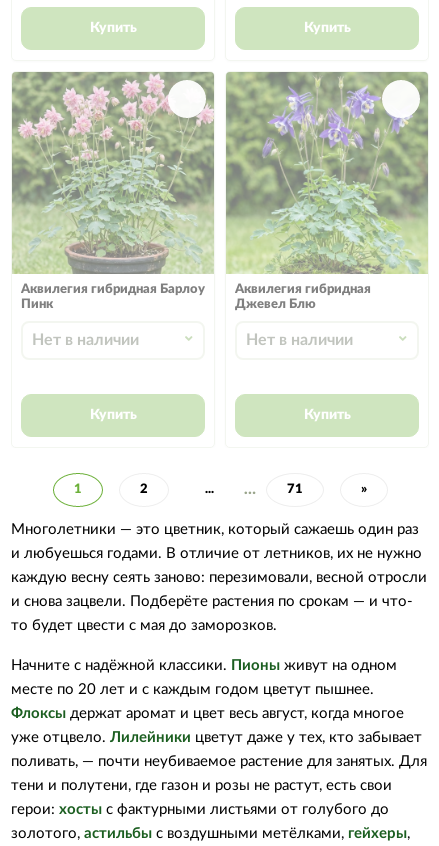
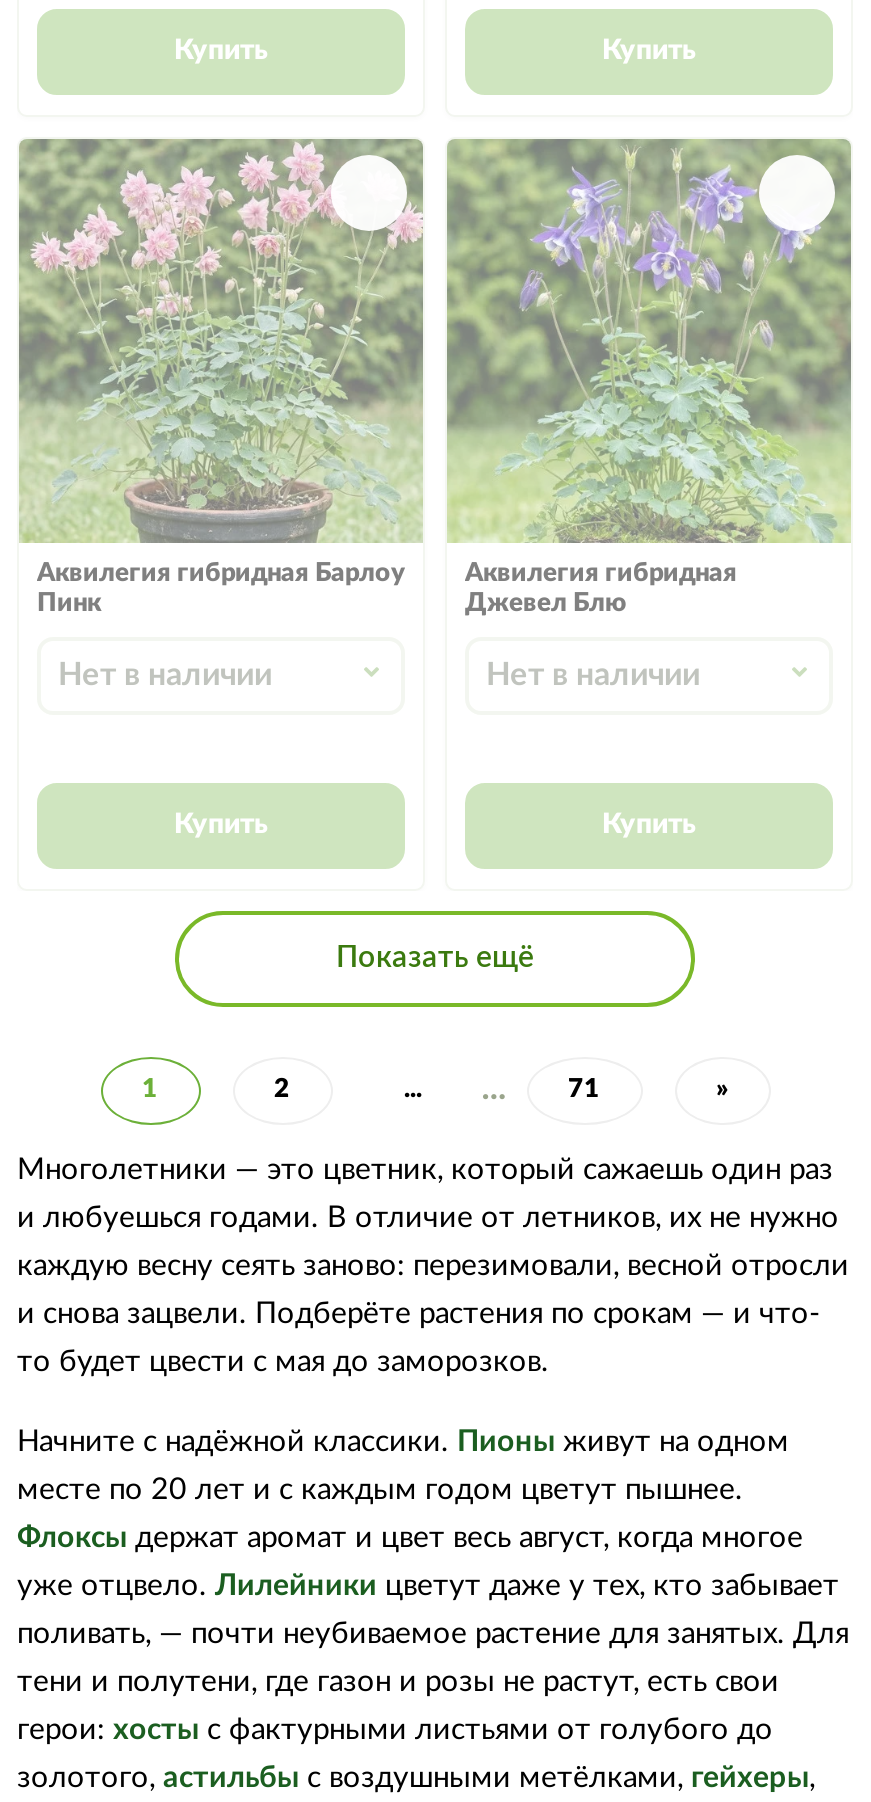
none -> [336,943,534,973] Показать ещё

